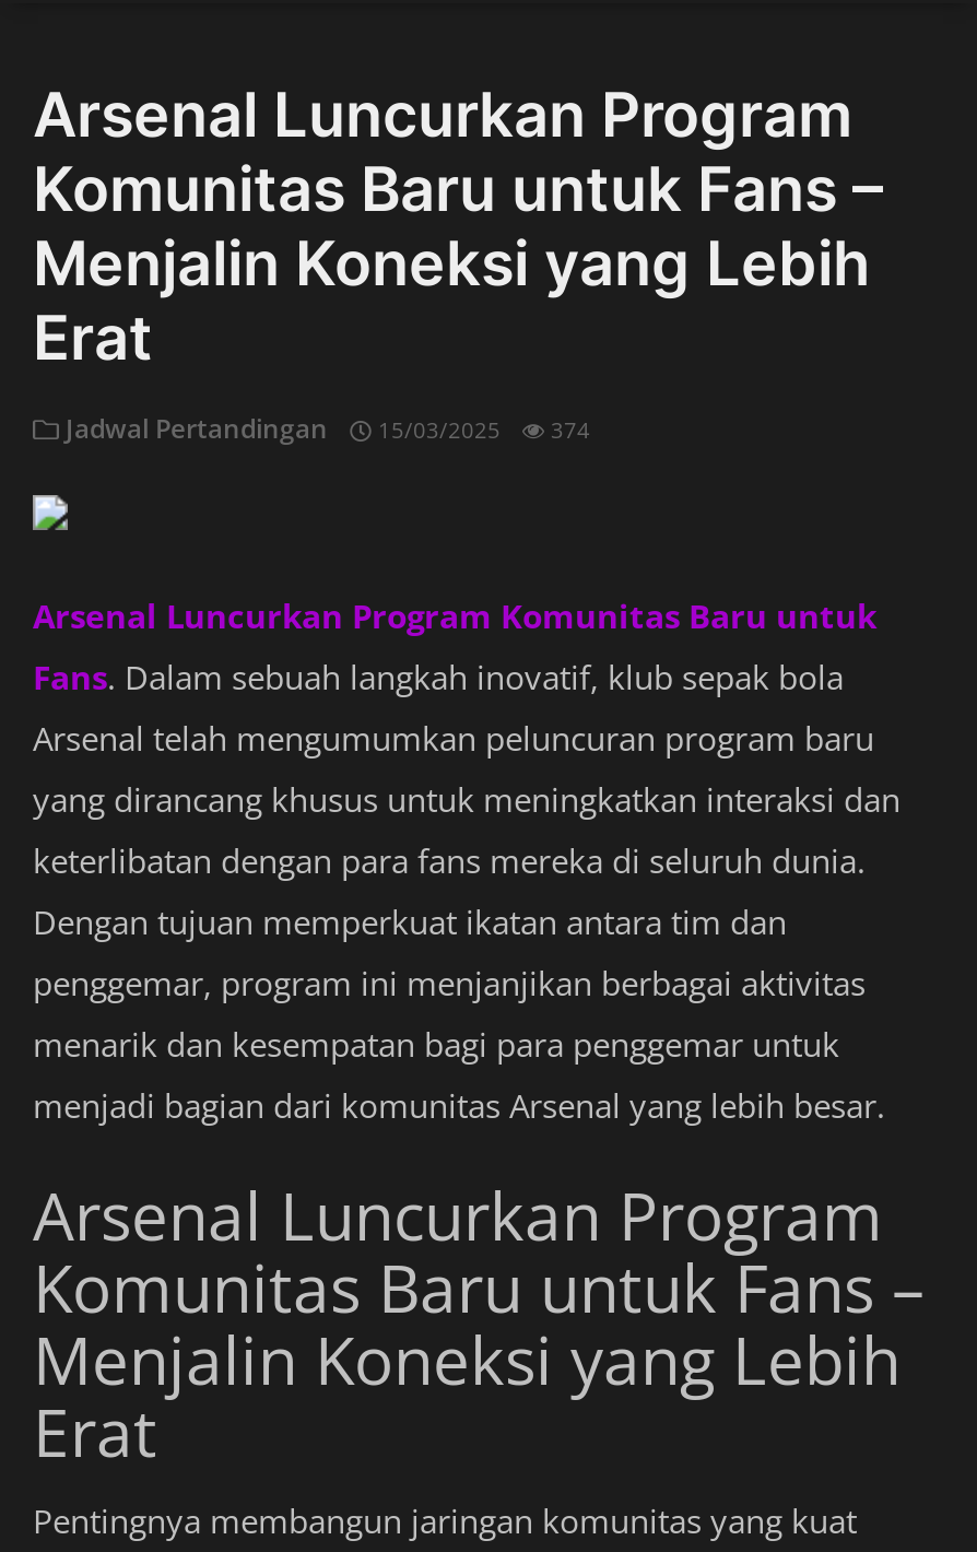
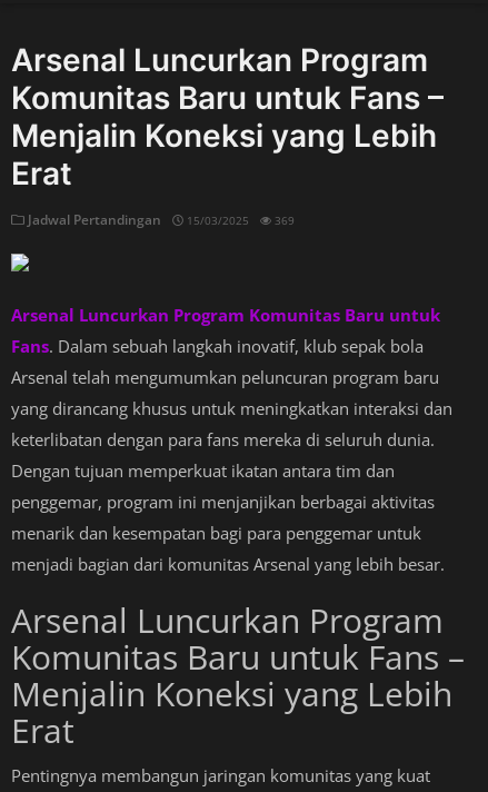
[59,410,590,447] Jadwal Pertandingan 15/03/2025 374 -> [24,210,295,229] Jadwal Pertandingan 15/03/2025 369

